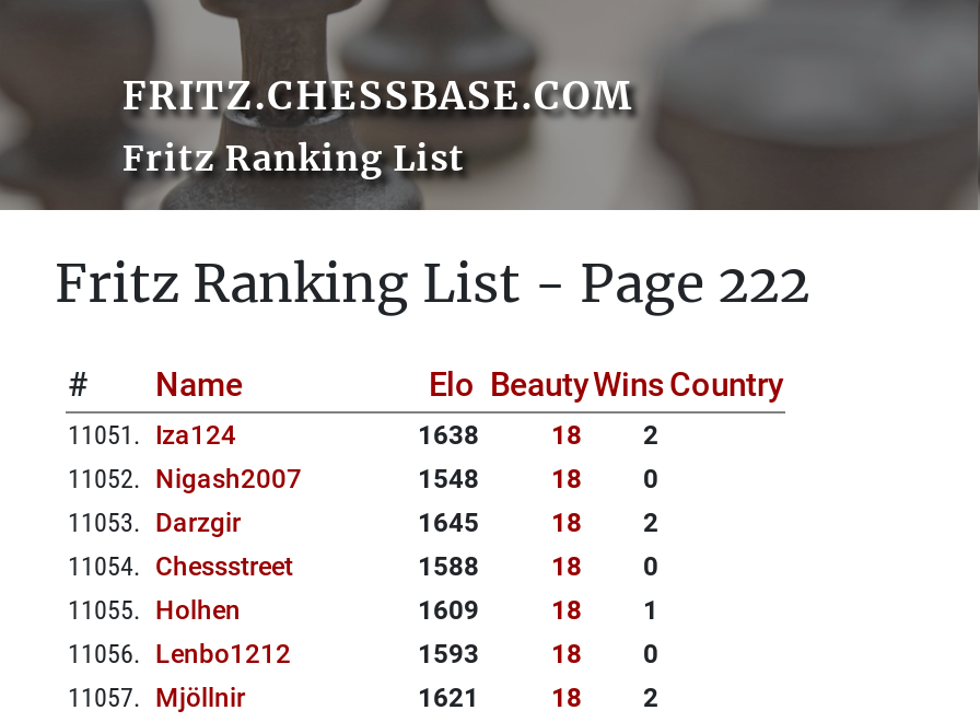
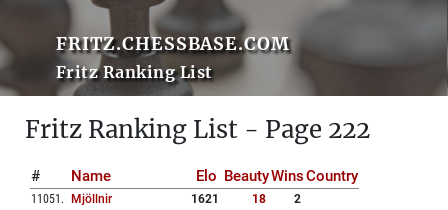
[68,421,658,714] 11051. Iza124 | 1638 | 18 | 2 | 11052. Nigash2007 | 1548 | 18 | 0 | 11053. Darzgir | 1645 | 18 | 2 | 11054. Chessstreet | 1588 | 18 | 0 | 11055. Holhen | 1609 | 18 | 1 | 11056. Lenbo1212 | 1593 | 18 | 0 | 11057. Mjöllnir -> [31,192,112,206] 11051. Mjöllnir

